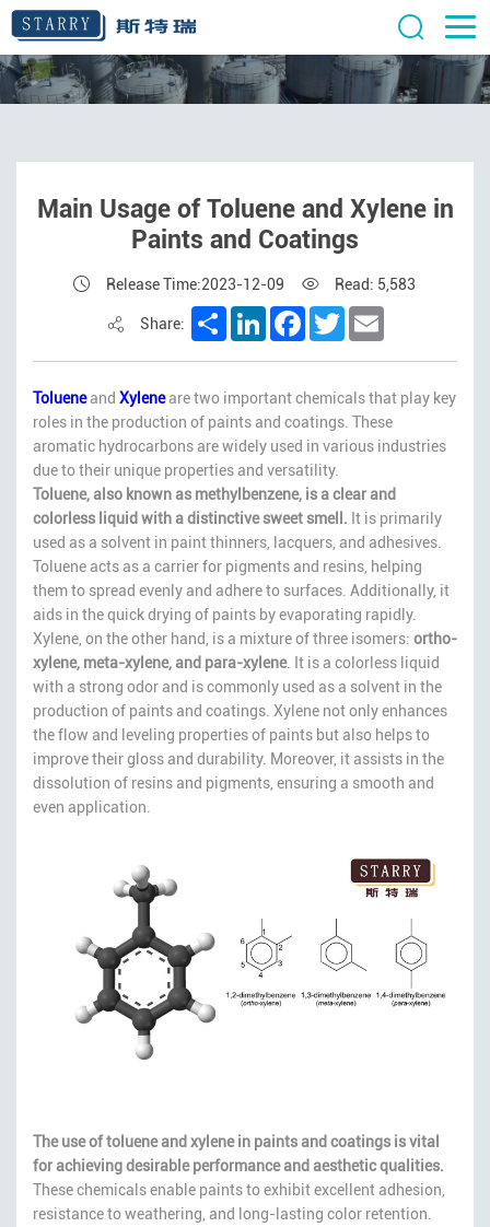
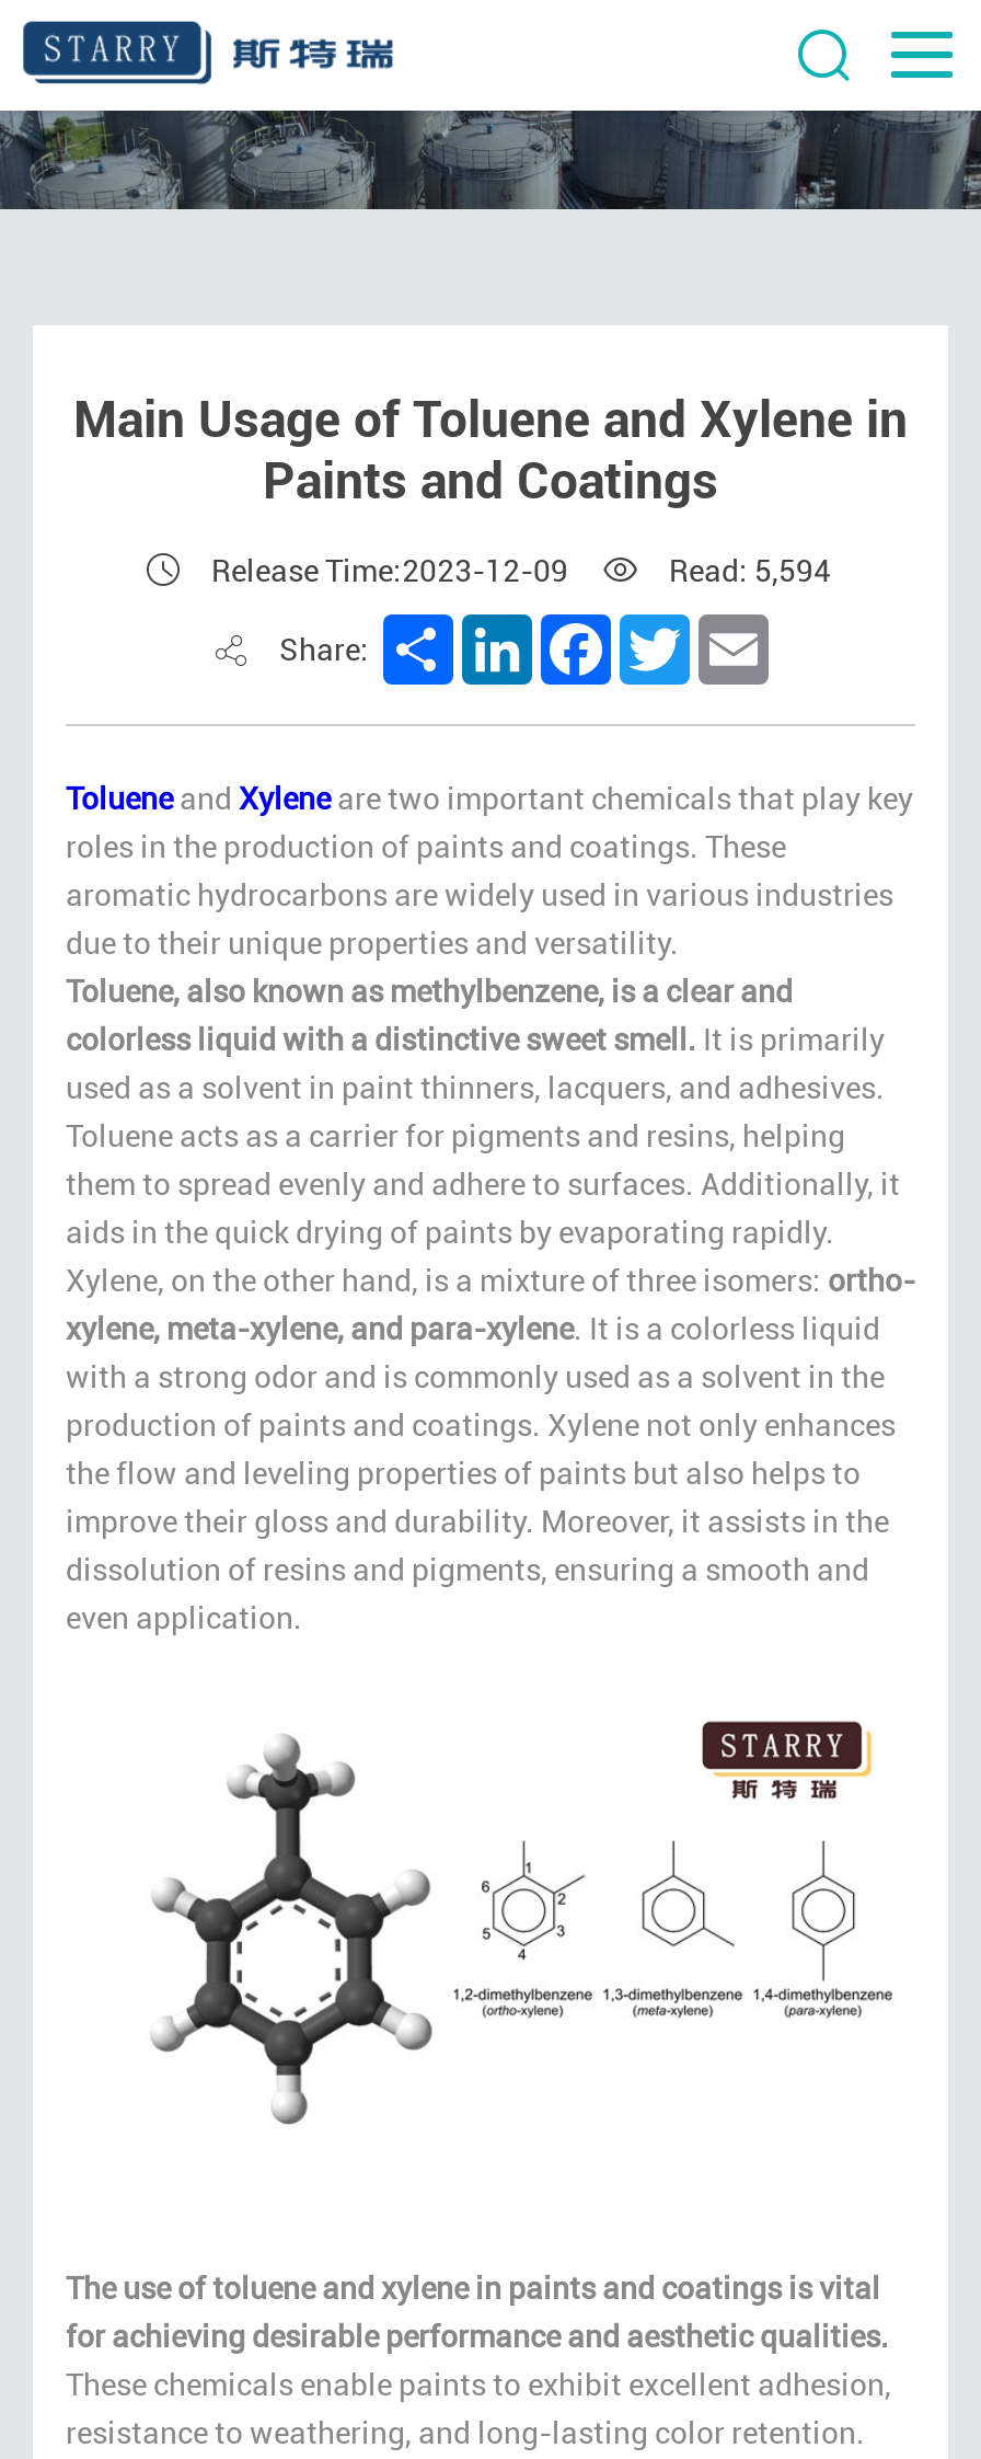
[334,275,415,293] Read: 5,583 -> [669,553,831,588] Read: 5,594

